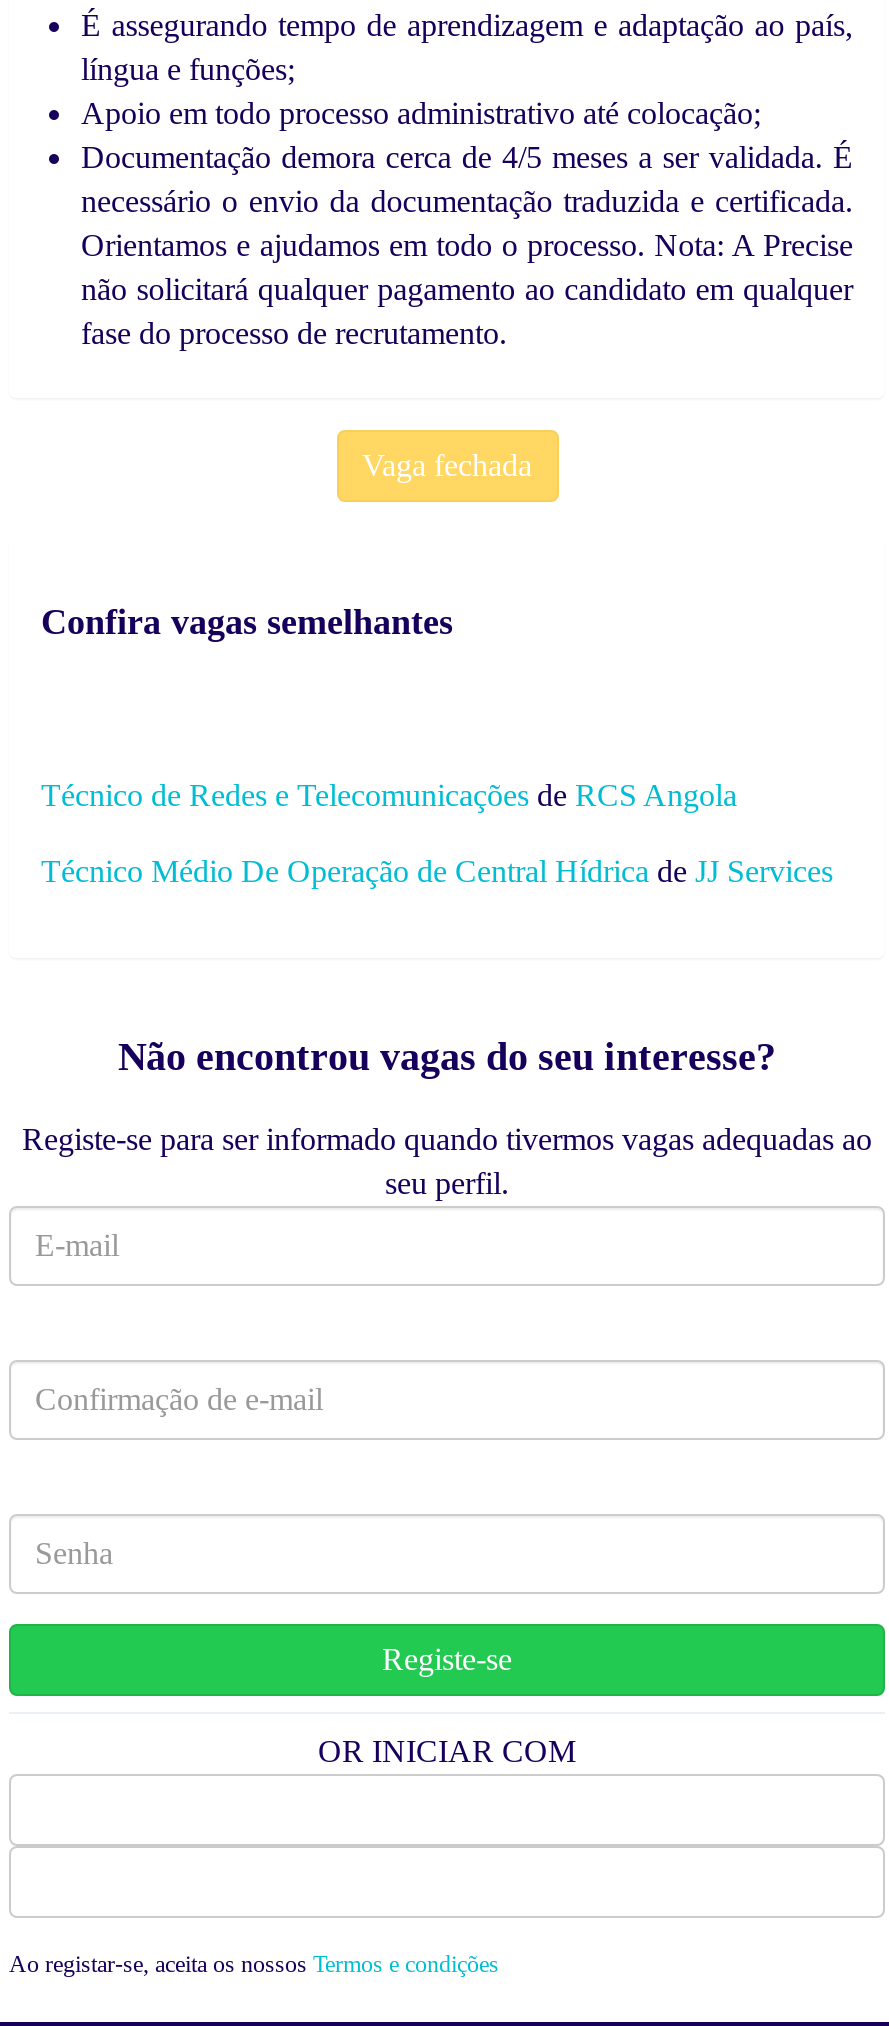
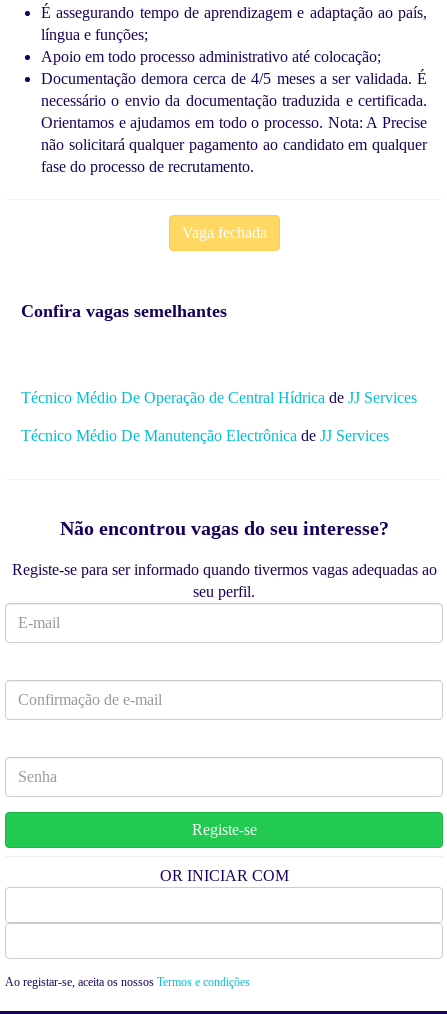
[41,778,737,812] Técnico de Redes e Telecomunicações de RCS Angola -> none
moved [41,854,833,888] -> [21,389,417,406]: Técnico Médio De Operação de Central Hídrica de JJ Services
none -> [21,427,389,444] Técnico Médio De Manutenção Electrônica de JJ Services

